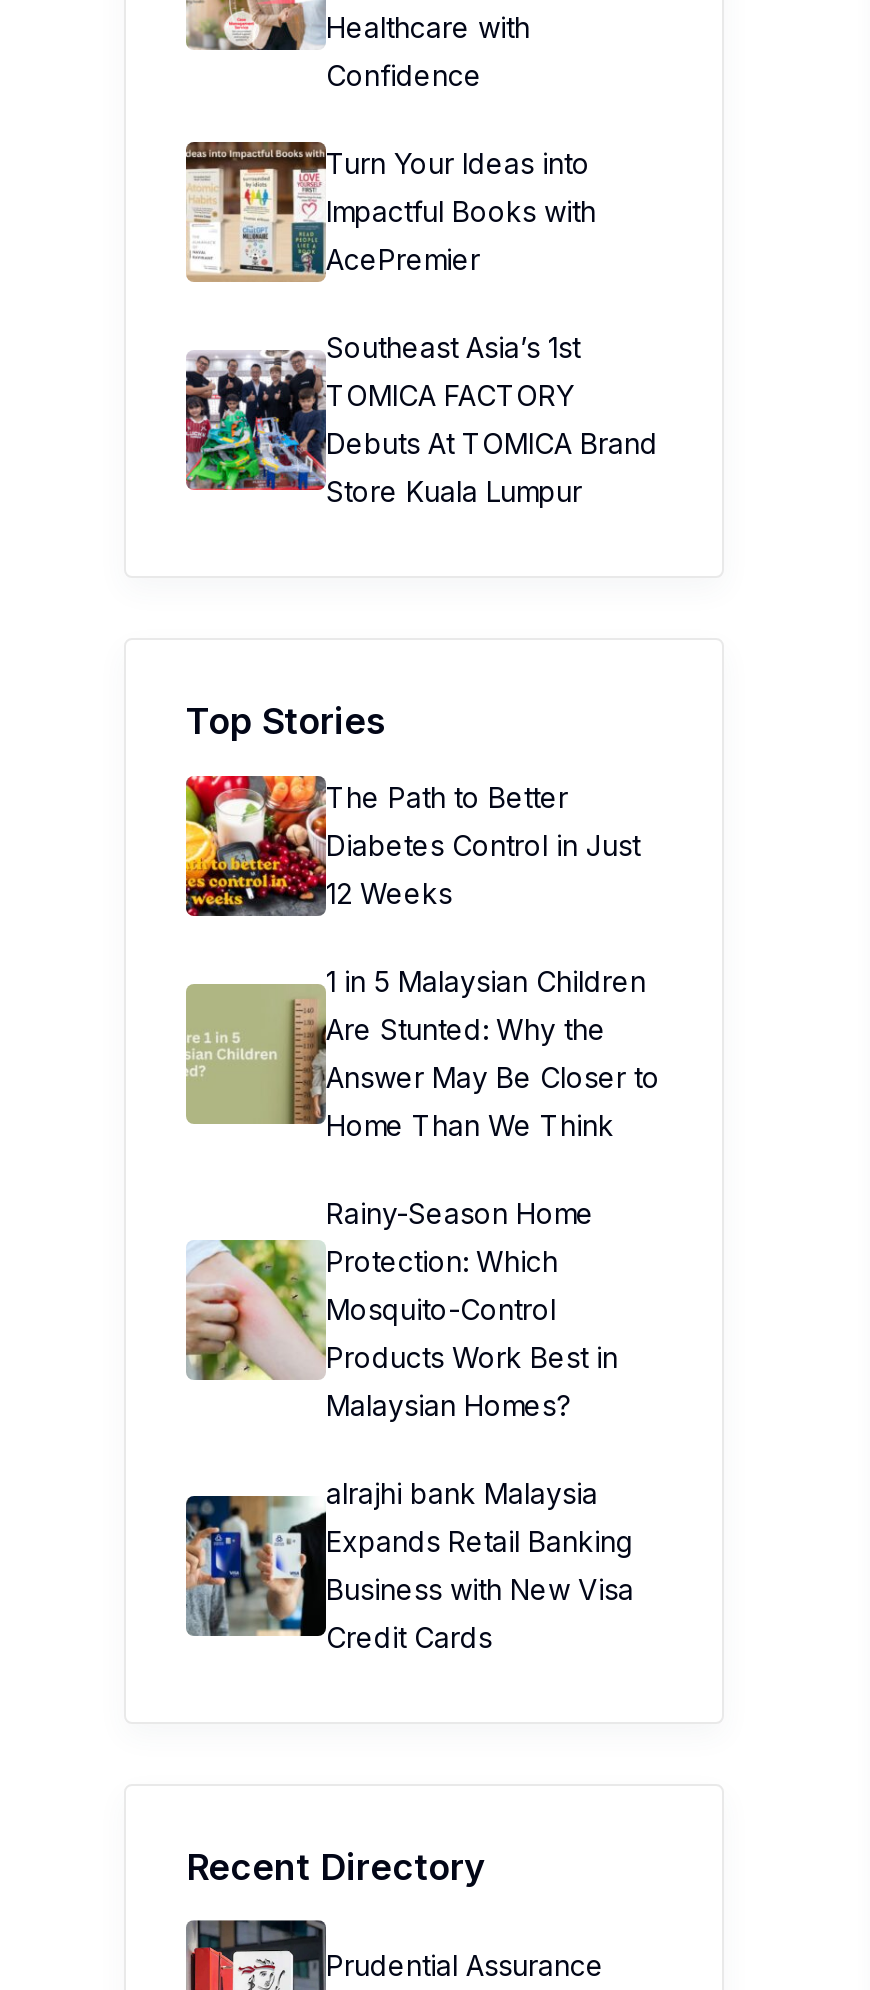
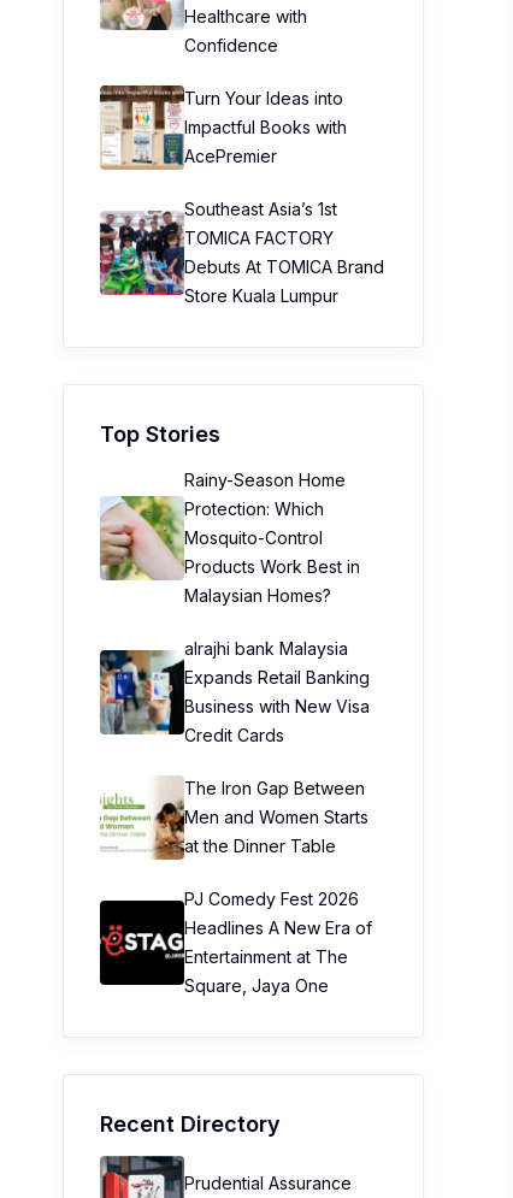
[184,774,660,1142] [image] | The Path to Better | Diabetes Control in Just | 12 Weeks | 1 in 5 Malaysian Children | Are Stunted: Why the | Answer May Be Closer to | Home Than We Think -> none
[184,982,298,1126] [image] -> none
moved [182,1196,634,1654] -> [98,470,370,745]: [image] | Rainy-Season Home | Protection: Which | ... | Business with New Visa | Credit Cards
none -> [100,777,372,996] [image] | The Iron Gap Between | Men and Women Starts | at the Dinner Table | PJ Comedy Fest 2026 | Headlines A New Era of | Entertainment at The | Square, Jaya One
none -> [100,899,167,986] [image]

